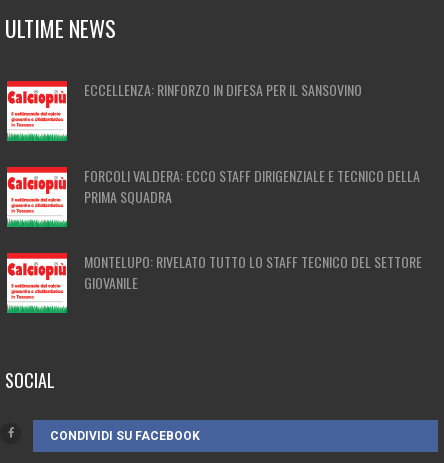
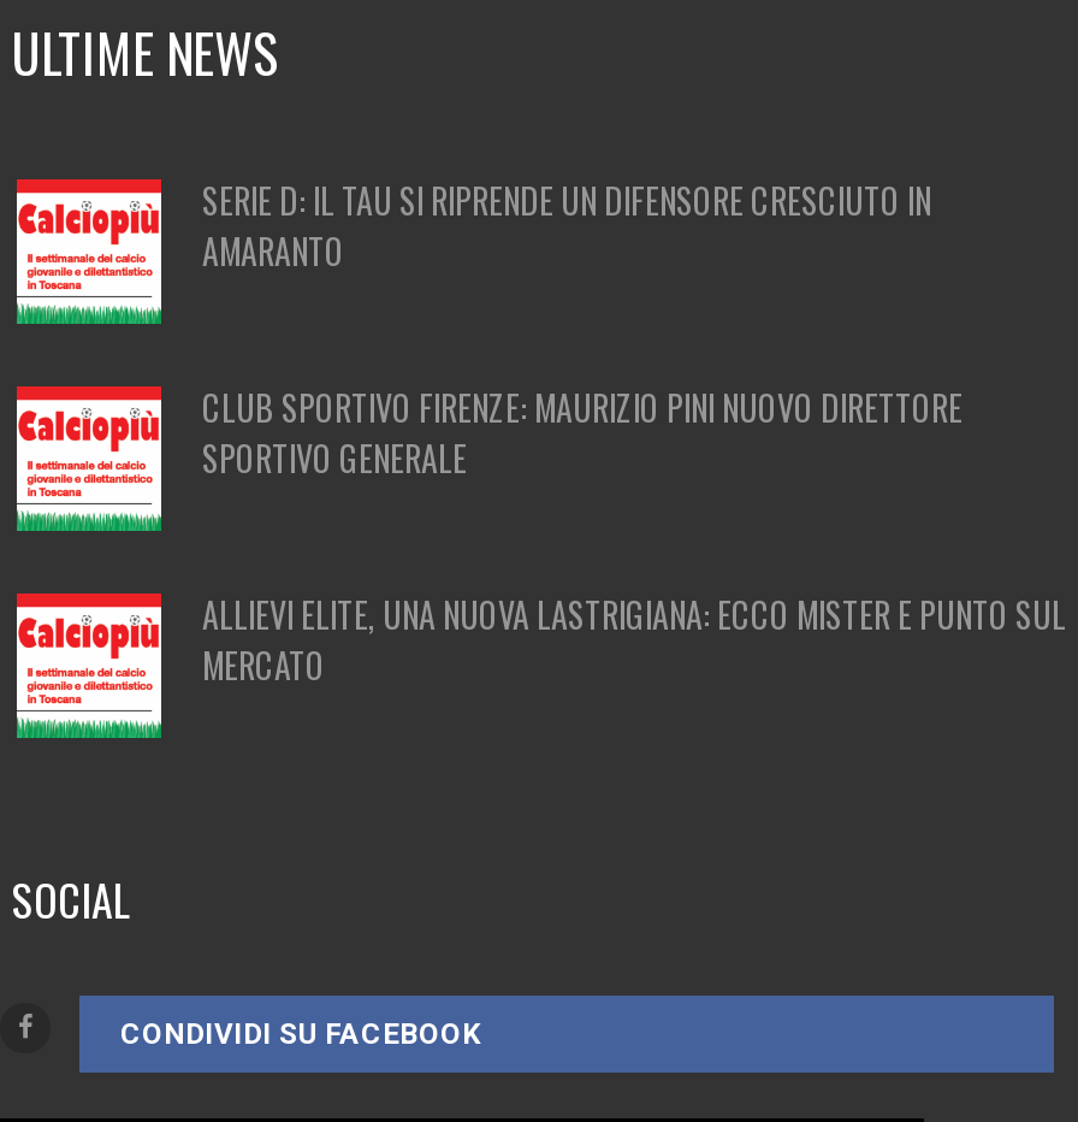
[84,79,362,100] ECCELLENZA: RINFORZO IN DIFESA PER IL SANSOVINO -> [202,175,931,276] SERIE D: IL TAU SI RIPRENDE UN DIFENSORE CRESCIUTO IN | AMARANTO
[84,165,420,207] FORCOLI VALDERA: ECCO STAFF DIRIGENZIALE E TECNICO DELLA | PRIMA SQUADRA -> [202,382,962,483] CLUB SPORTIVO FIRENZE: MAURIZIO PINI NUOVO DIRETTORE | SPORTIVO GENERALE
[84,251,422,293] MONTELUPO: RIVELATO TUTTO LO STAFF TECNICO DEL SETTORE | GIOVANILE -> [202,589,1066,690] ALLIEVI ELITE, UNA NUOVA LASTRIGIANA: ECCO MISTER E PUNTO SUL | MERCATO

